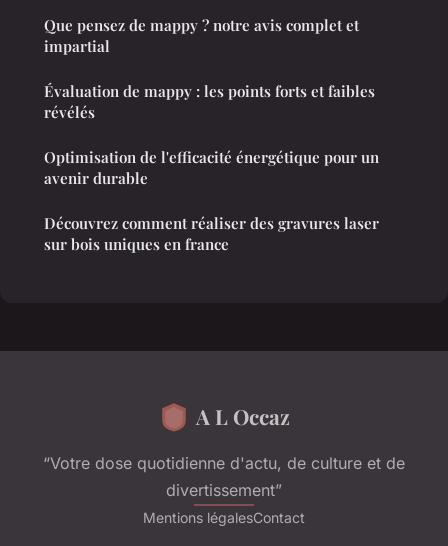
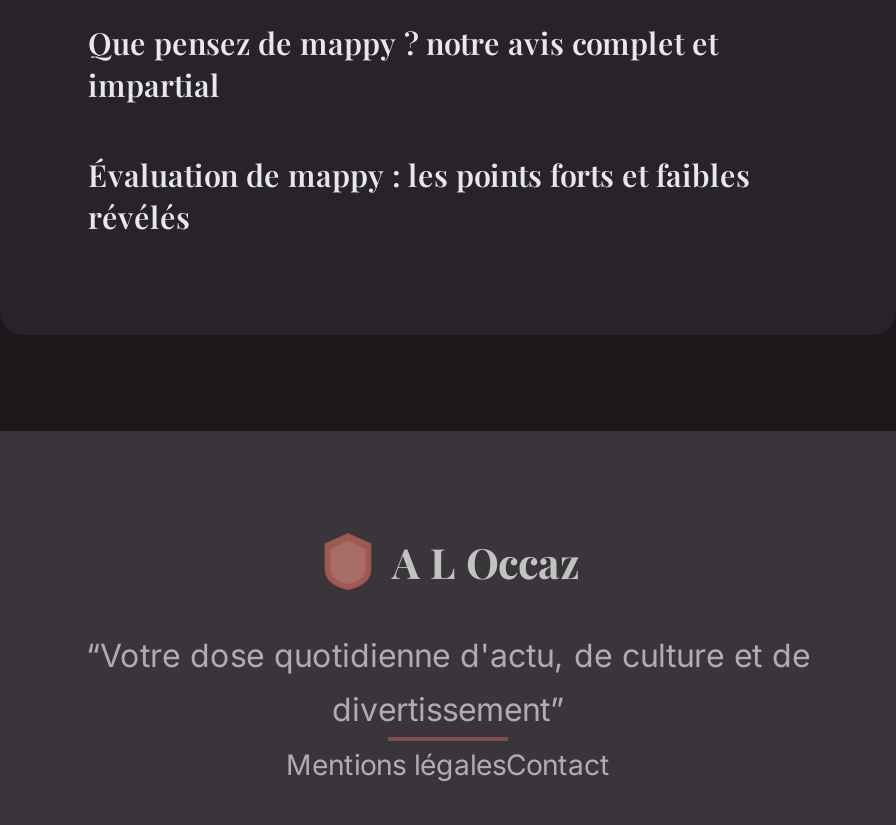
[44,147,379,254] Optimisation de l'efficacité énergétique pour un | avenir durable | Découvrez comment réaliser des gravures laser | sur bois uniques en france -> none

